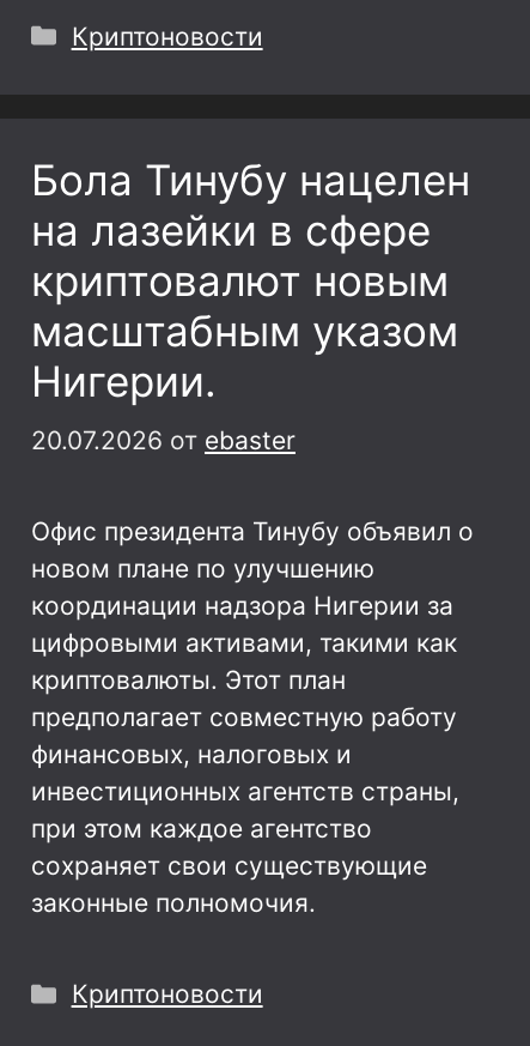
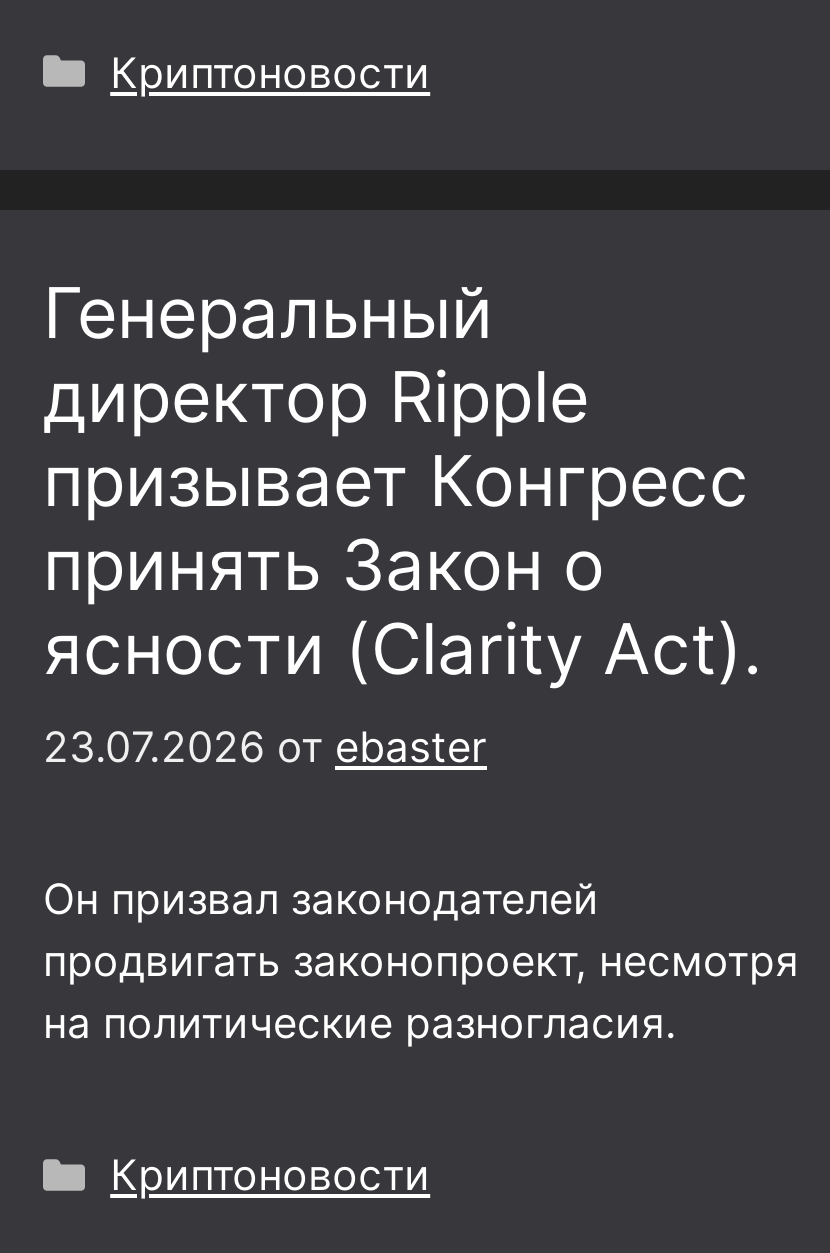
[31,154,470,456] Бола Тинубу нацелен | на лазейки в сфере | криптовалют новым | масштабным указом | Нигерии. | 20.07.2026 от ebaster -> [43,269,763,772] Генеральный | директор Ripple | призывает Конгресс | принять Закон о | ясности (Clarity Act). | 23.07.2026 от ebaster
[31,517,474,918] Офис президента Тинубу объявил о | новом плане по улучшению | координации надзора Нигерии за | цифровыми активами, такими как | криптовалюты. Этот план | предполагает совместную работу | финансовых, налоговых и | инвестиционных агентств страны, | при этом каждое агентство | сохраняет свои существующие | законные полномочия. -> [43,874,799,1048] Он призвал законодателей | продвигать законопроект, несмотря | на политические разногласия.

